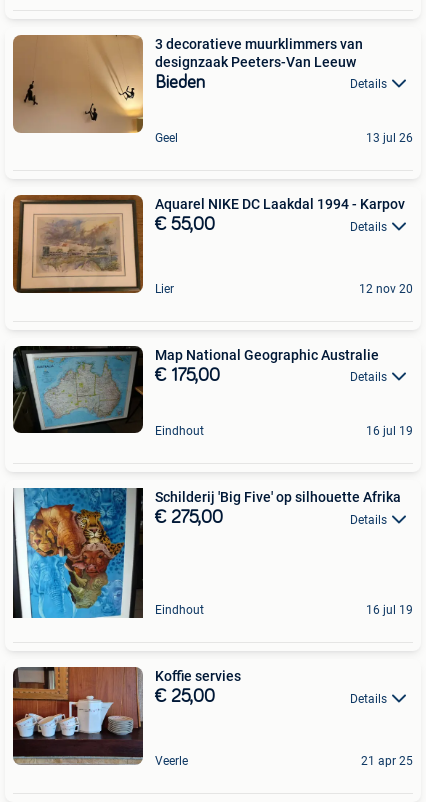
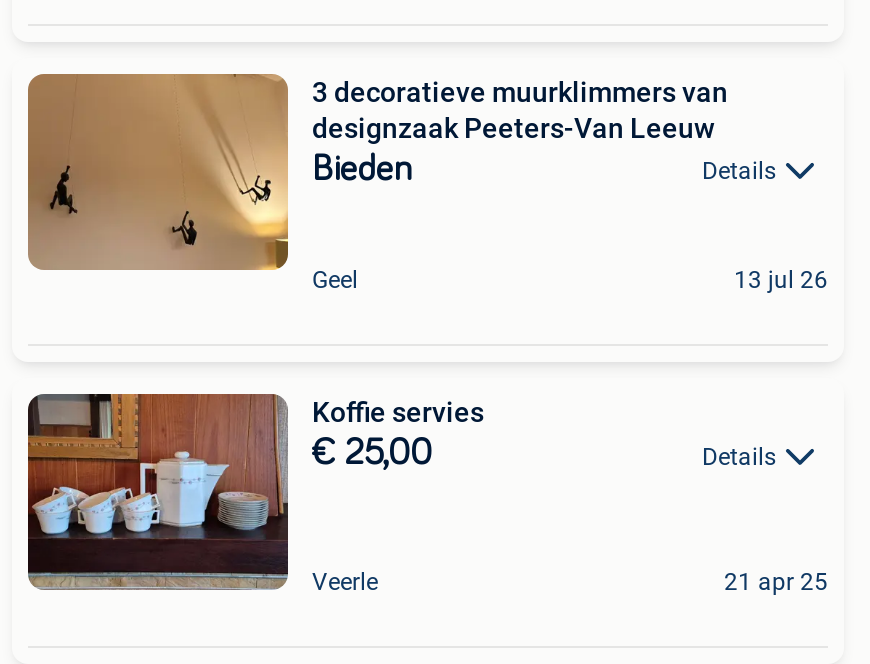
[12,194,405,293] [image] | Aquarel NIKE DC Laakdal 1994 - Karpov | € 55,00 | Details -> none
[155,282,413,296] Lier | 12 nov 20 -> none
[12,345,387,434] [image] | Map National Geographic Australie | € 175,00 | Details -> none
[155,424,413,438] Eindhout | 16 jul 19 -> none
[12,487,401,619] [image] | Schilderij 'Big Five' op silhouette Afrika | € 275,00 | Details -> none
[155,603,413,617] Eindhout | 16 jul 19 -> none

